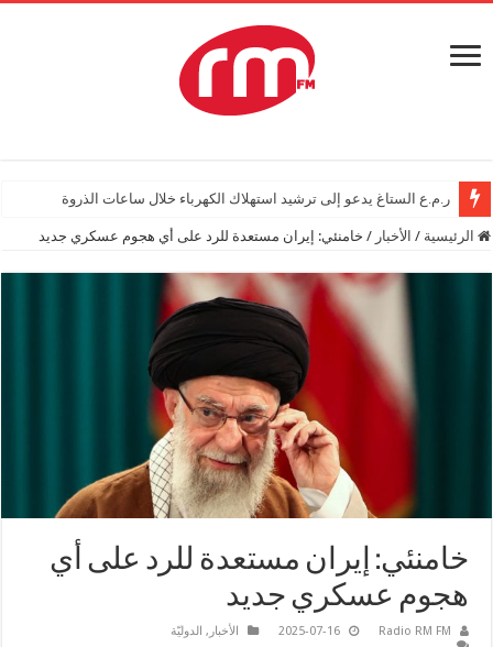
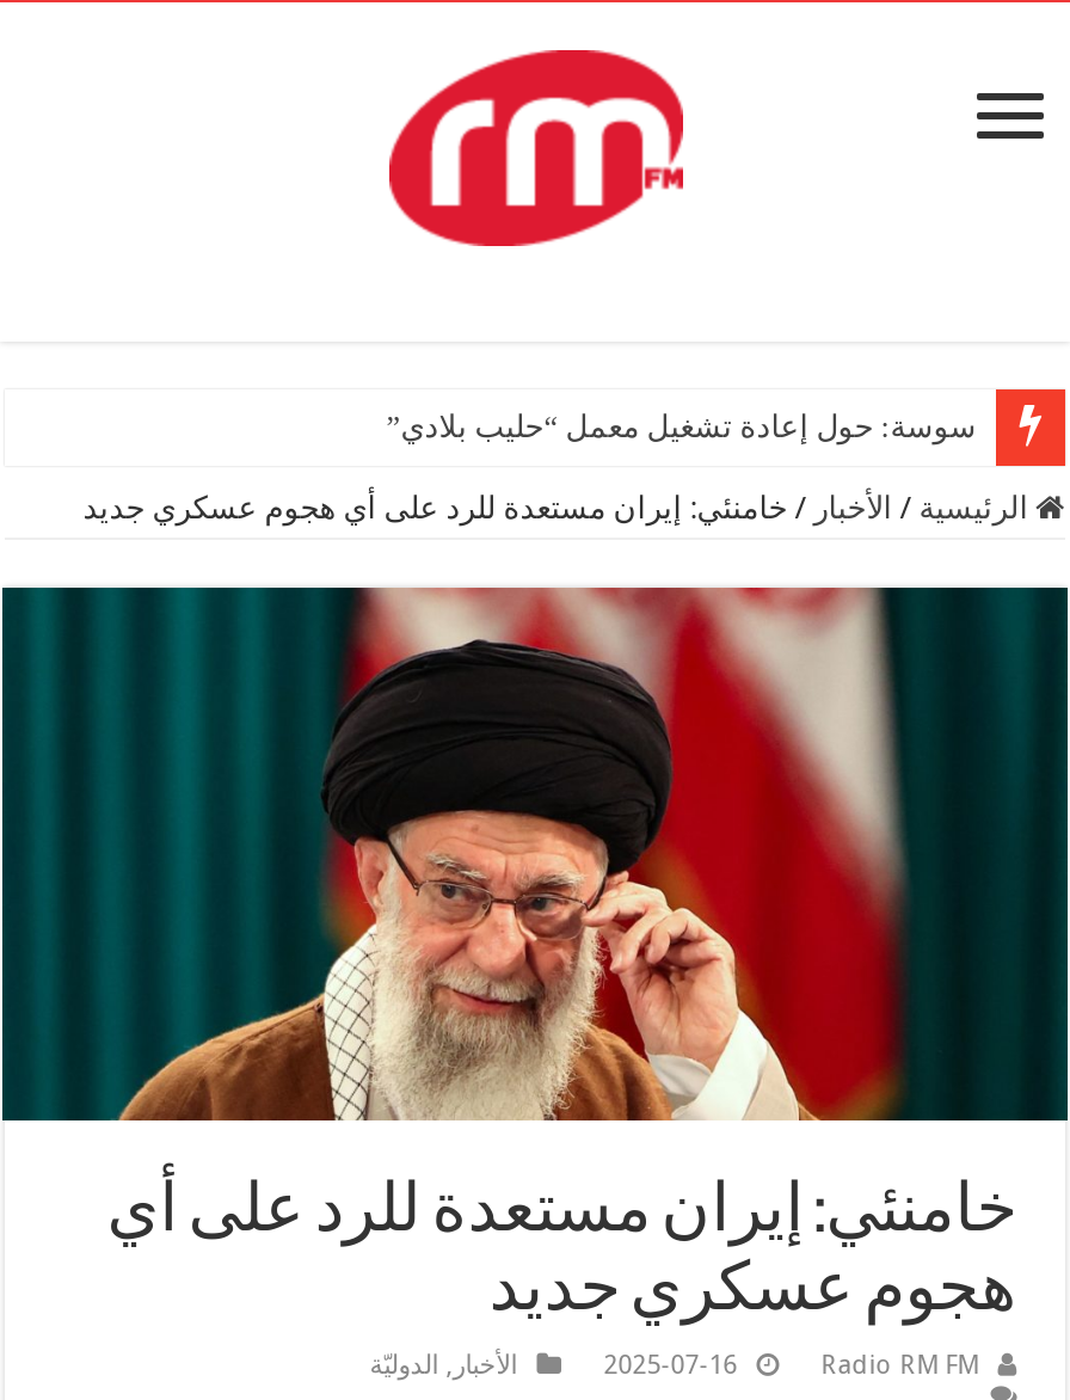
[61,190,450,207] ر.م.ع الستاغ يدعو إلى ترشيد استهلاك الكهرباء خلال ساعات الذروة -> [379,409,976,444] سوسة: حول إعادة تشغيل معمل “حليب بلادي”

